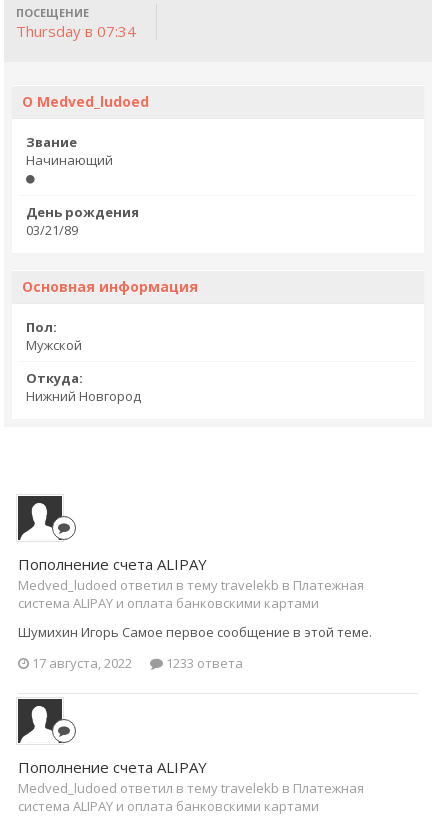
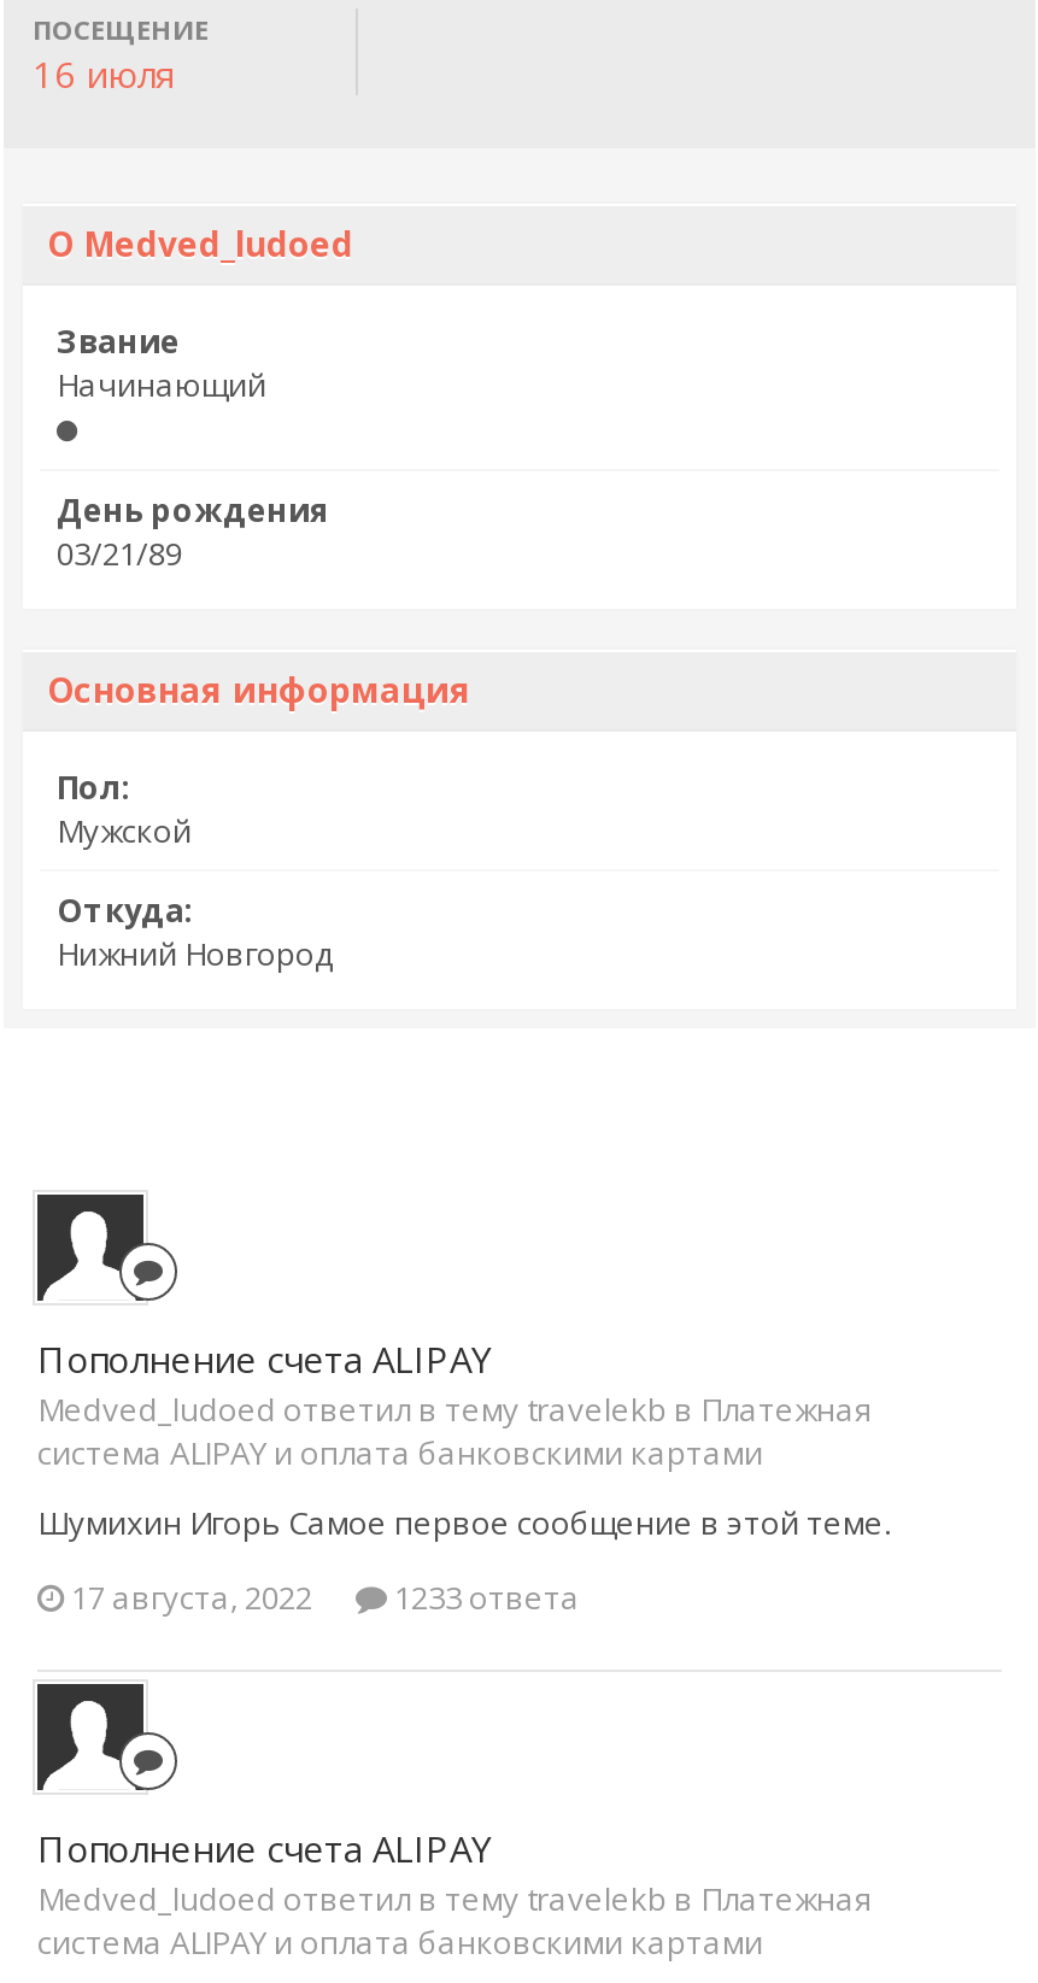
[16,21,136,41] Thursday в 07:34 -> [33,49,175,98] 16 июля

